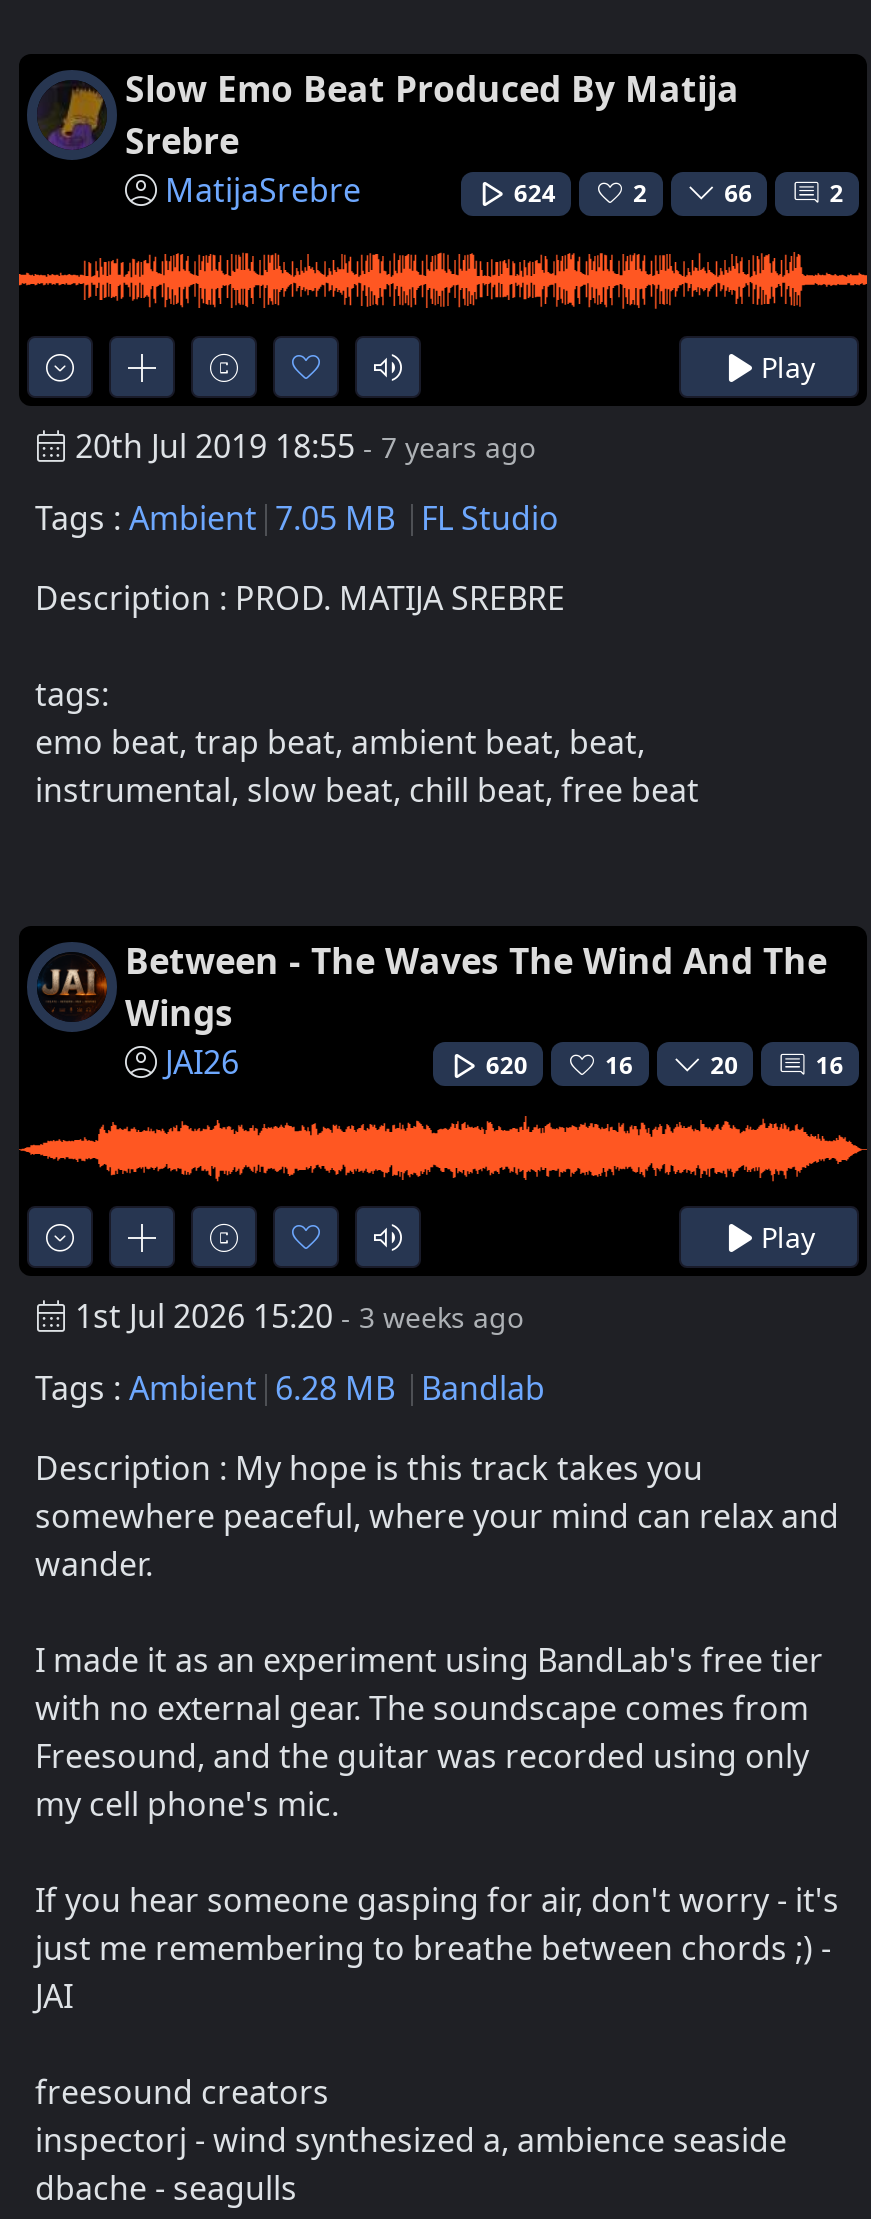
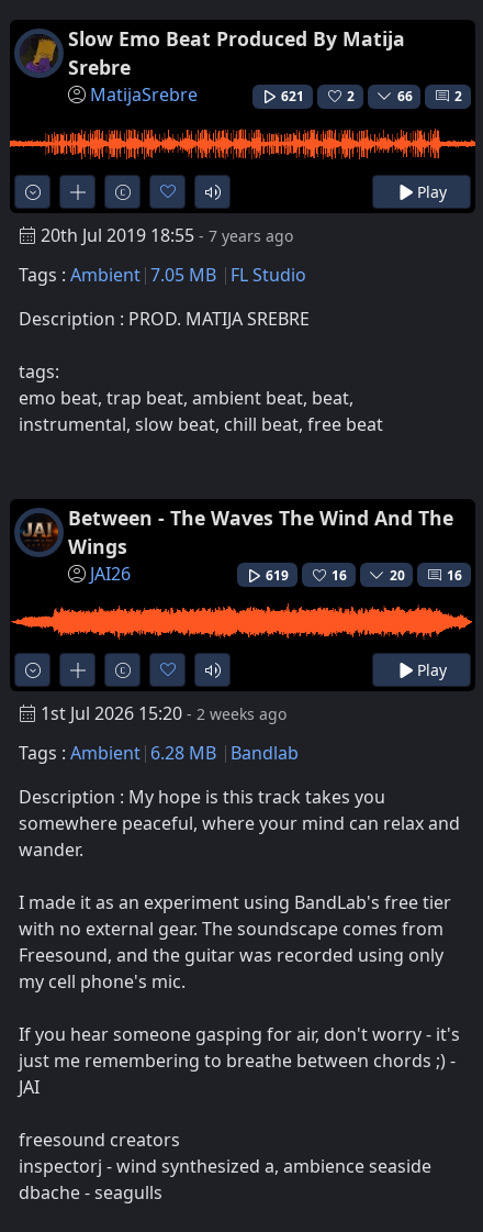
[514,177,556,211] 624 -> [281,87,305,106] 621
[486,1047,528,1081] 620 -> [266,565,289,584] 619
[75,1293,523,1337] 1st Jul 2026 15:20 - 3 weeks ago -> [41,701,287,725] 1st Jul 2026 15:20 - 2 weeks ago

